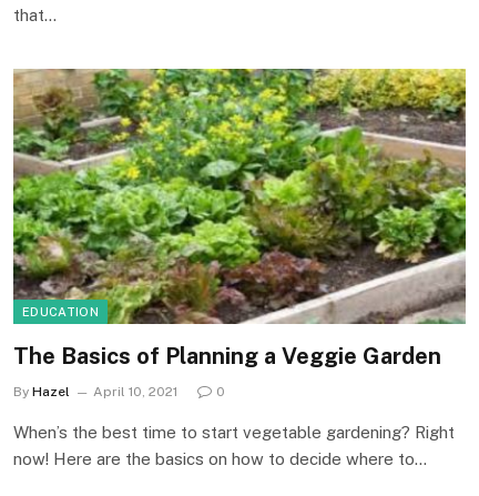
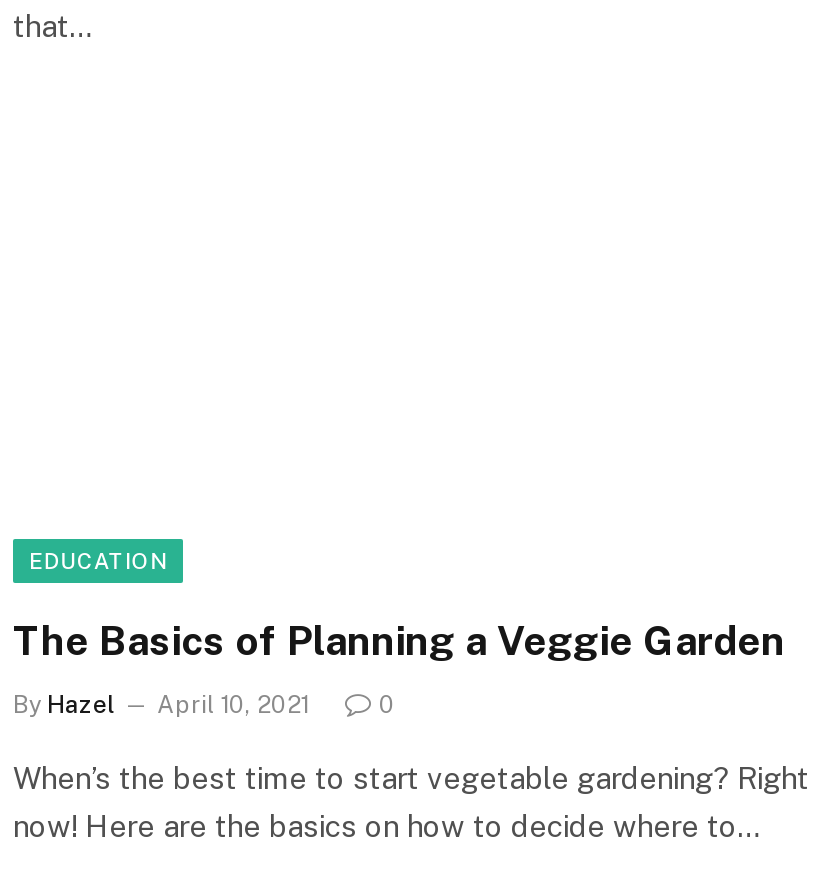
[12,68,467,325] [image] -> none

